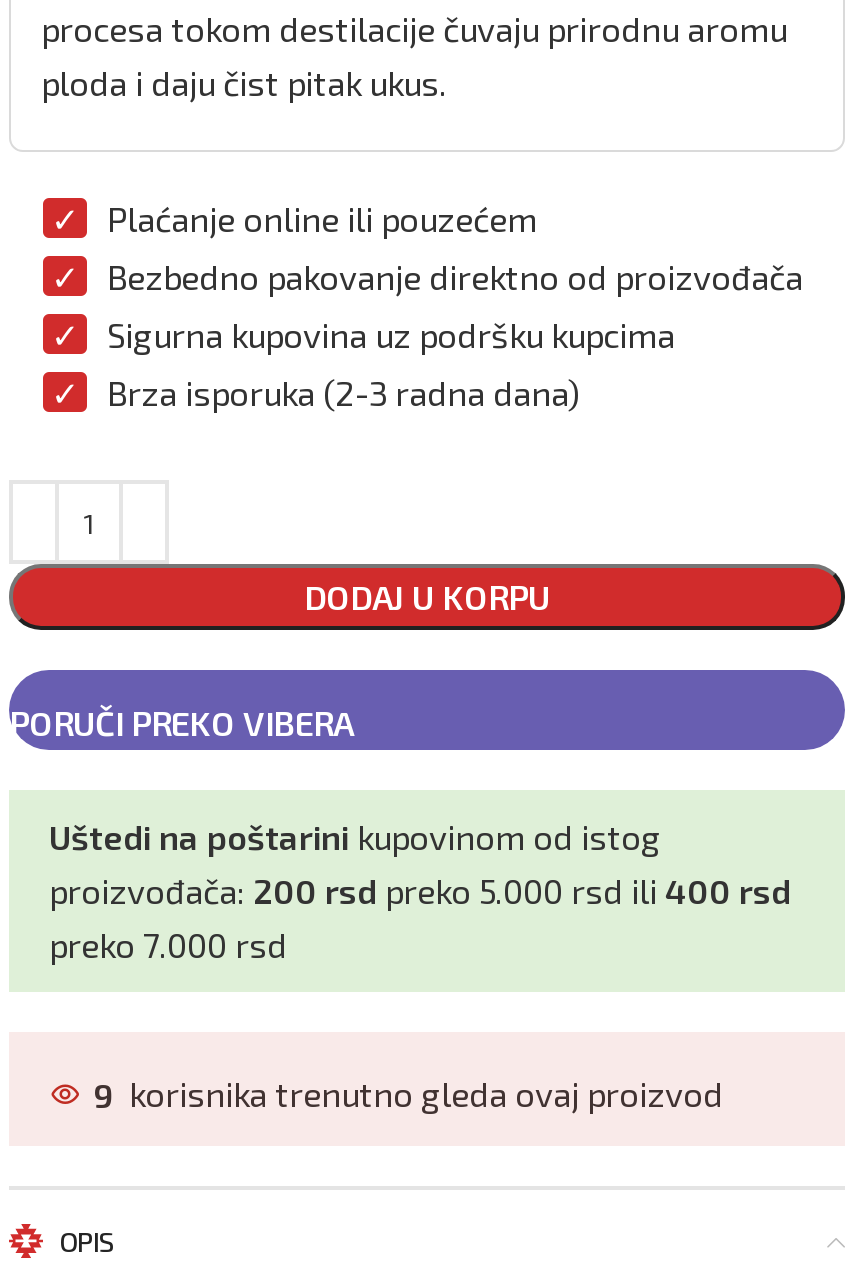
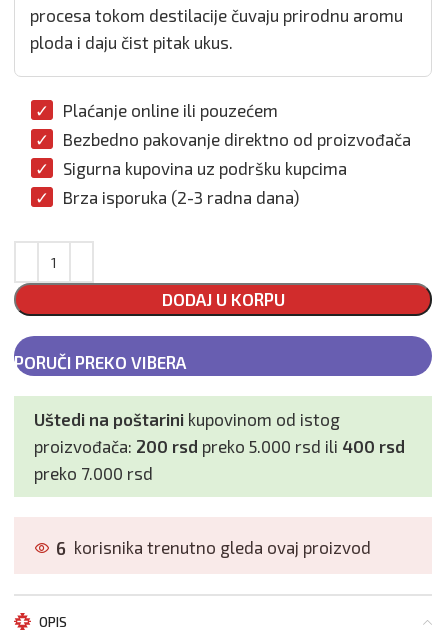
[93,1073,723,1113] 9 korisnika trenutno gleda ovaj proizvod -> [56,538,371,558] 6 korisnika trenutno gleda ovaj proizvod

